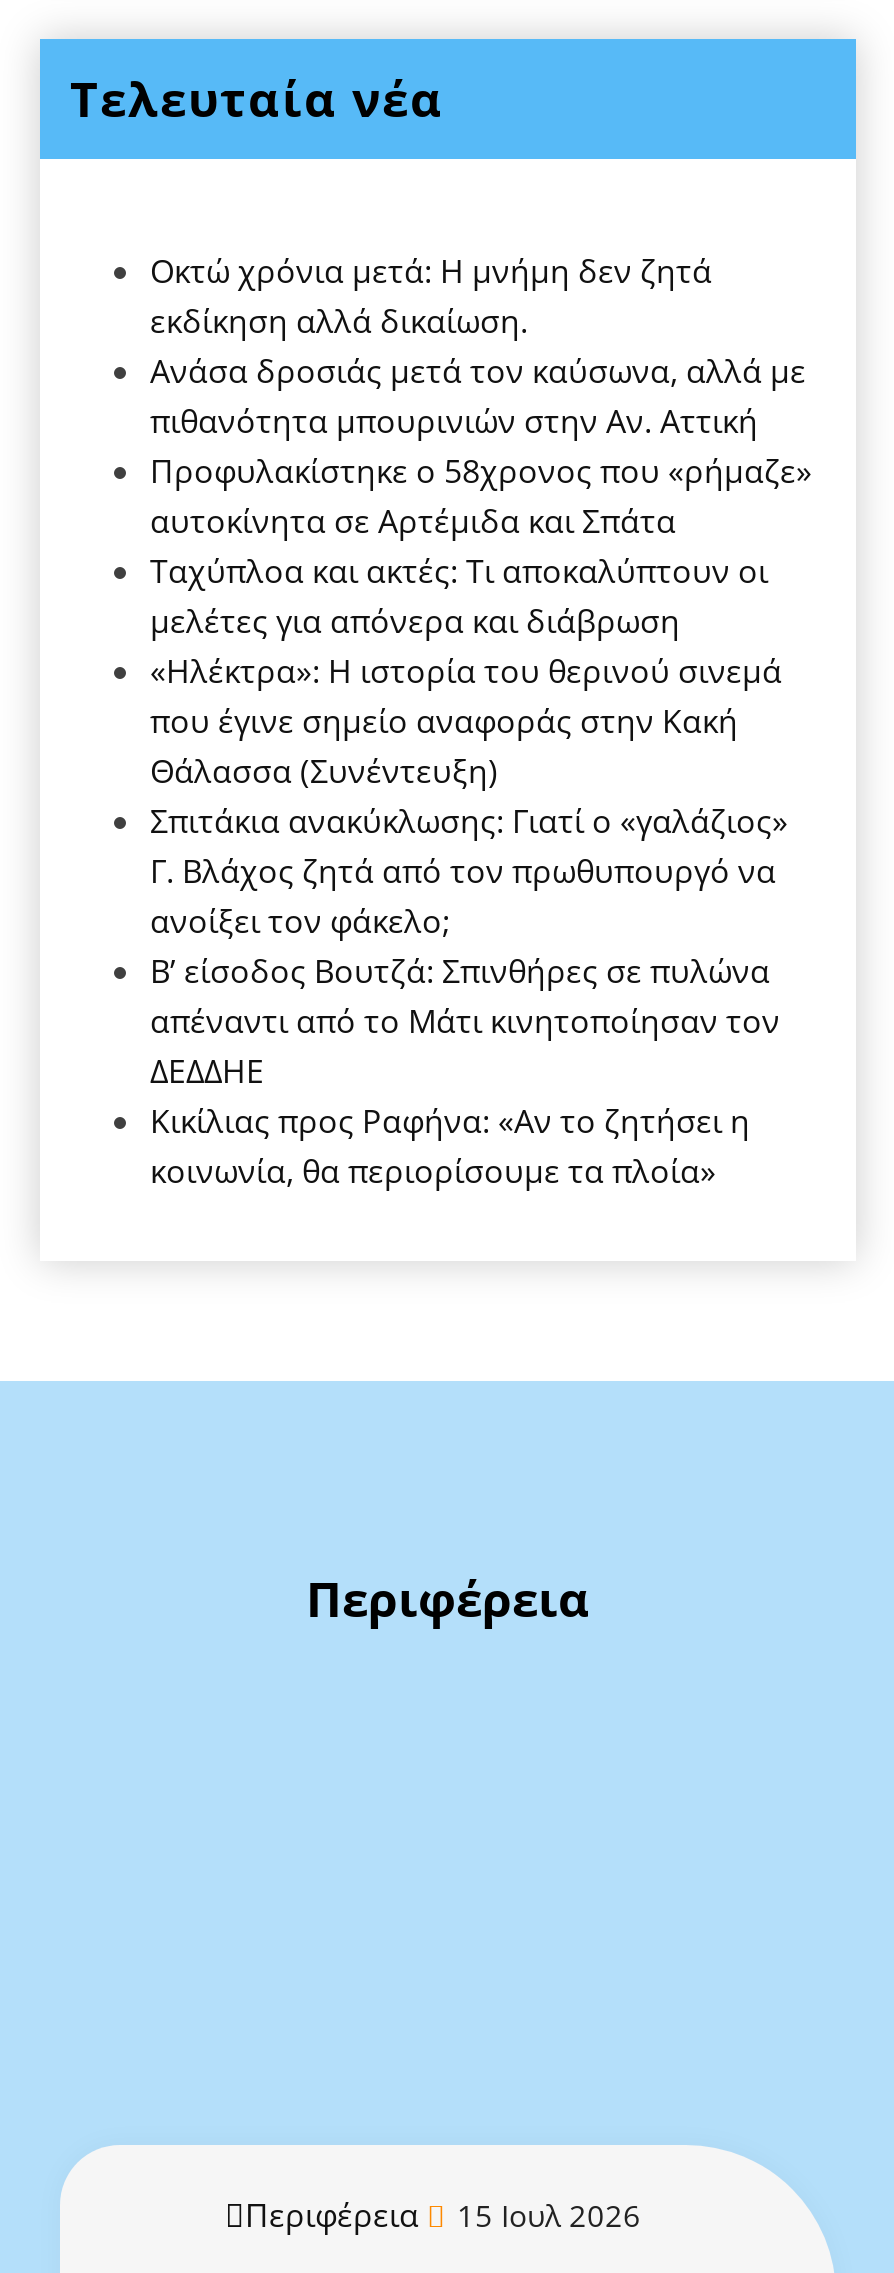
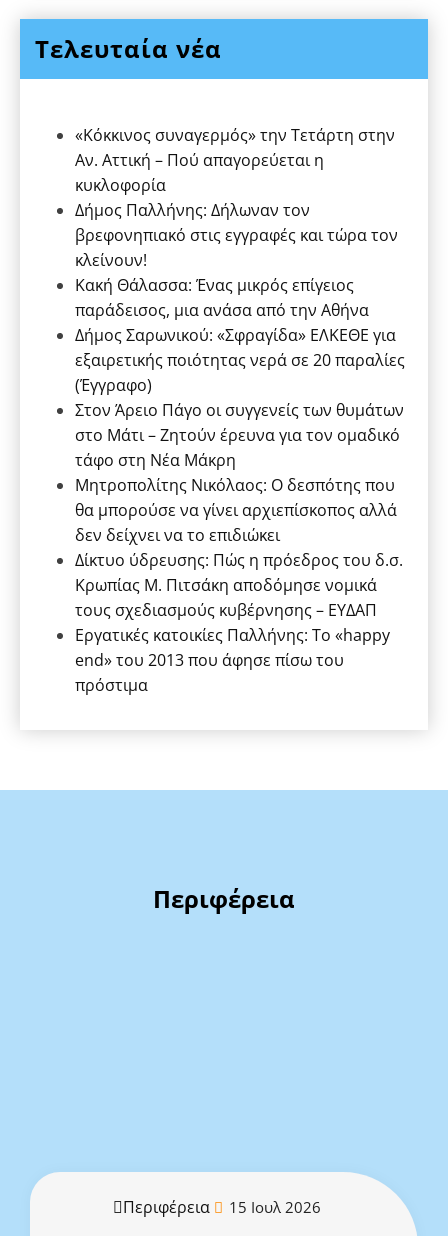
[150,248,812,1192] Οκτώ χρόνια μετά: Η μνήμη δεν ζητά | εκδίκηση αλλά δικαίωση. | Ανάσα δροσιάς μετά τον καύσωνα, αλλά με | πιθανότητα μπουρινιών στην Αν. Αττική | Προφυλακίστηκε ο 58χρονος που «ρήμαζε» | αυτοκίνητα σε Αρτέμιδα και Σπάτα | Ταχύπλοα και ακτές: Τι αποκαλύπτουν οι | μελέτες για απόνερα και διάβρωση | «Ηλέκτρα»: Η ιστορία του θερινού σινεμά | που έγινε σημείο αναφοράς στην Κακή | Θάλασσα (Συνέντευξη) | Σπιτάκια ανακύκλωσης: Γιατί ο «γαλάζιος» | Γ. Βλάχος ζητά από τον πρωθυπουργό να | ανοίξει τον φάκελο; | Β’ είσοδος Βουτζά: Σπινθήρες σε πυλώνα | απέναντι από το Μάτι κινητοποίησαν τον | ΔΕΔΔΗΕ | Κικίλιας προς Ραφήνα: «Αν το ζητήσει η | κοινωνία, θα περιορίσουμε τα πλοία» -> [75,124,405,696] «Κόκκινος συναγερμός» την Τετάρτη στην | Αν. Αττική – Πού απαγορεύεται η | κυκλοφορία | Δήμος Παλλήνης: Δήλωναν τον | βρεφονηπιακό στις εγγραφές και τώρα τον | κλείνουν! | Κακή Θάλασσα: Ένας μικρός επίγειος | παράδεισος, μια ανάσα από την Αθήνα | Δήμος Σαρωνικού: «Σφραγίδα» ΕΛΚΕΘΕ για | εξαιρετικής ποιότητας νερά σε 20 παραλίες | (Έγγραφο) | Στον Άρειο Πάγο οι συγγενείς των θυμάτων | στο Μάτι – Ζητούν έρευνα για τον ομαδικό | τάφο στη Νέα Μάκρη | Μητροπολίτης Νικόλαος: Ο δεσπότης που | θα μπορούσε να γίνει αρχιεπίσκοπος αλλά | δεν δείχνει να το επιδιώκει | Δίκτυο ύδρευσης: Πώς η πρόεδρος του δ.σ. | Κρωπίας Μ. Πιτσάκη αποδόμησε νομικά | τους σχεδιασμούς κυβέρνησης – ΕΥΔΑΠ | Εργατικές κατοικίες Παλλήνης: Το «happy | end» του 2013 που άφησε πίσω του | πρόστιμα

